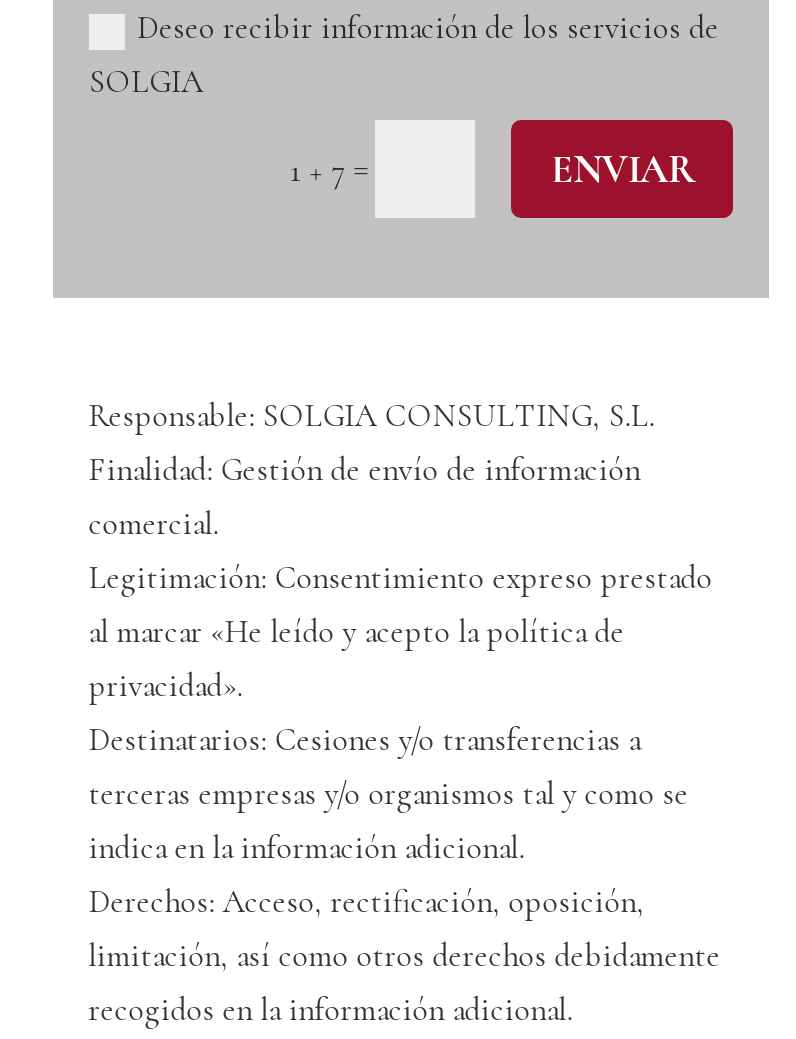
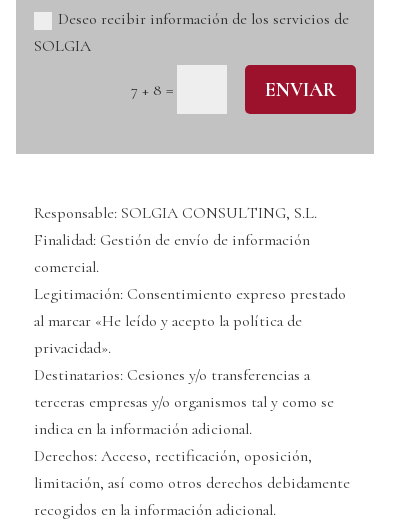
[290,149,376,192] 1 + 7 = -> [131,79,177,100] 7 + 8 =

